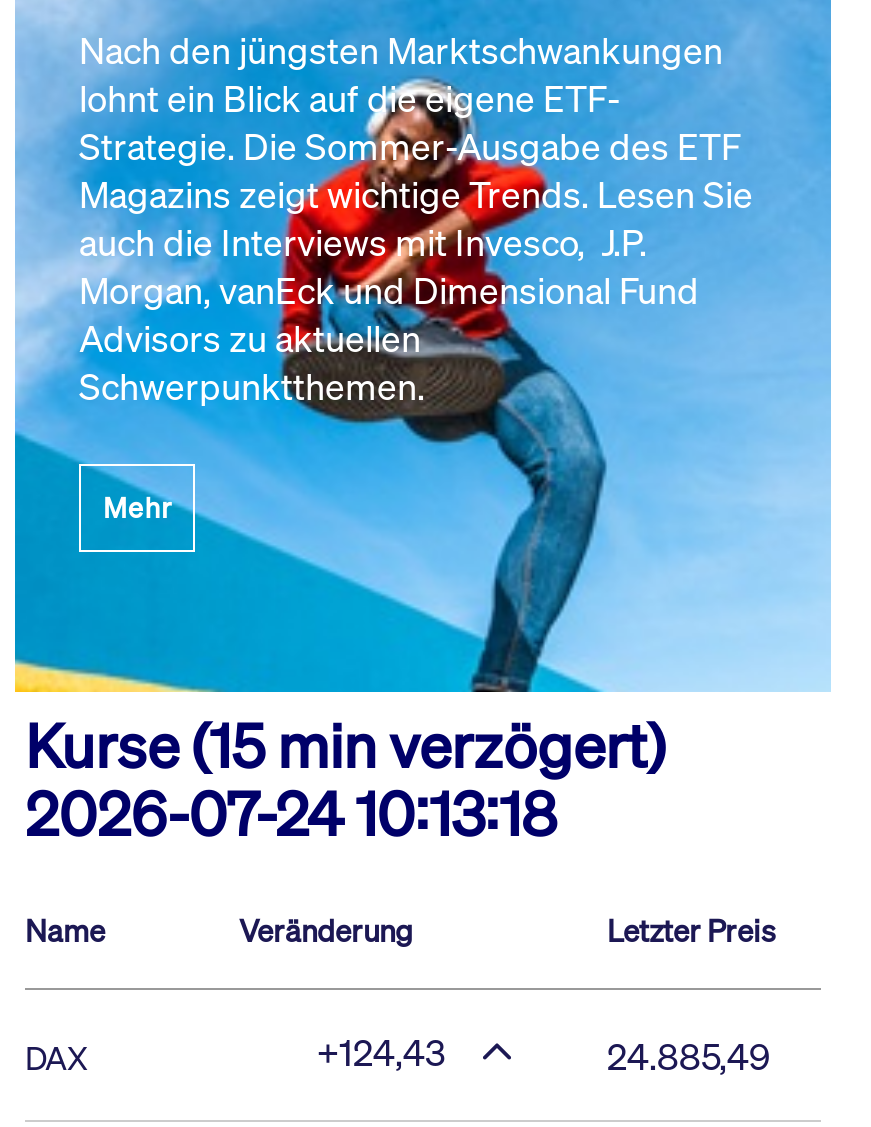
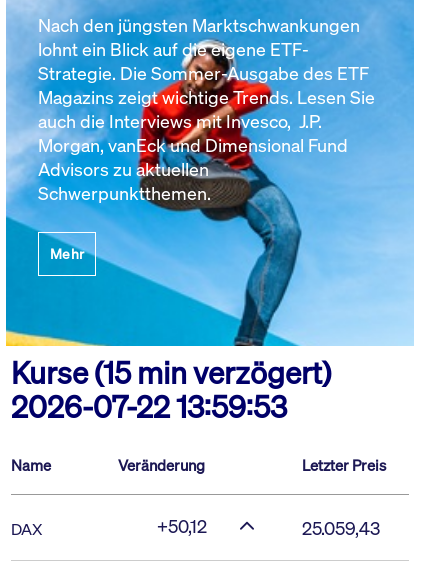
[25,774,557,854] 2026-07-24 10:13:18 -> [11,387,287,427] 2026-07-22 13:59:53
[317,1028,445,1076] +124,43 -> [157,514,207,538] +50,12
[607,1032,771,1080] 24.885,49 -> [302,516,380,540] 25.059,43

